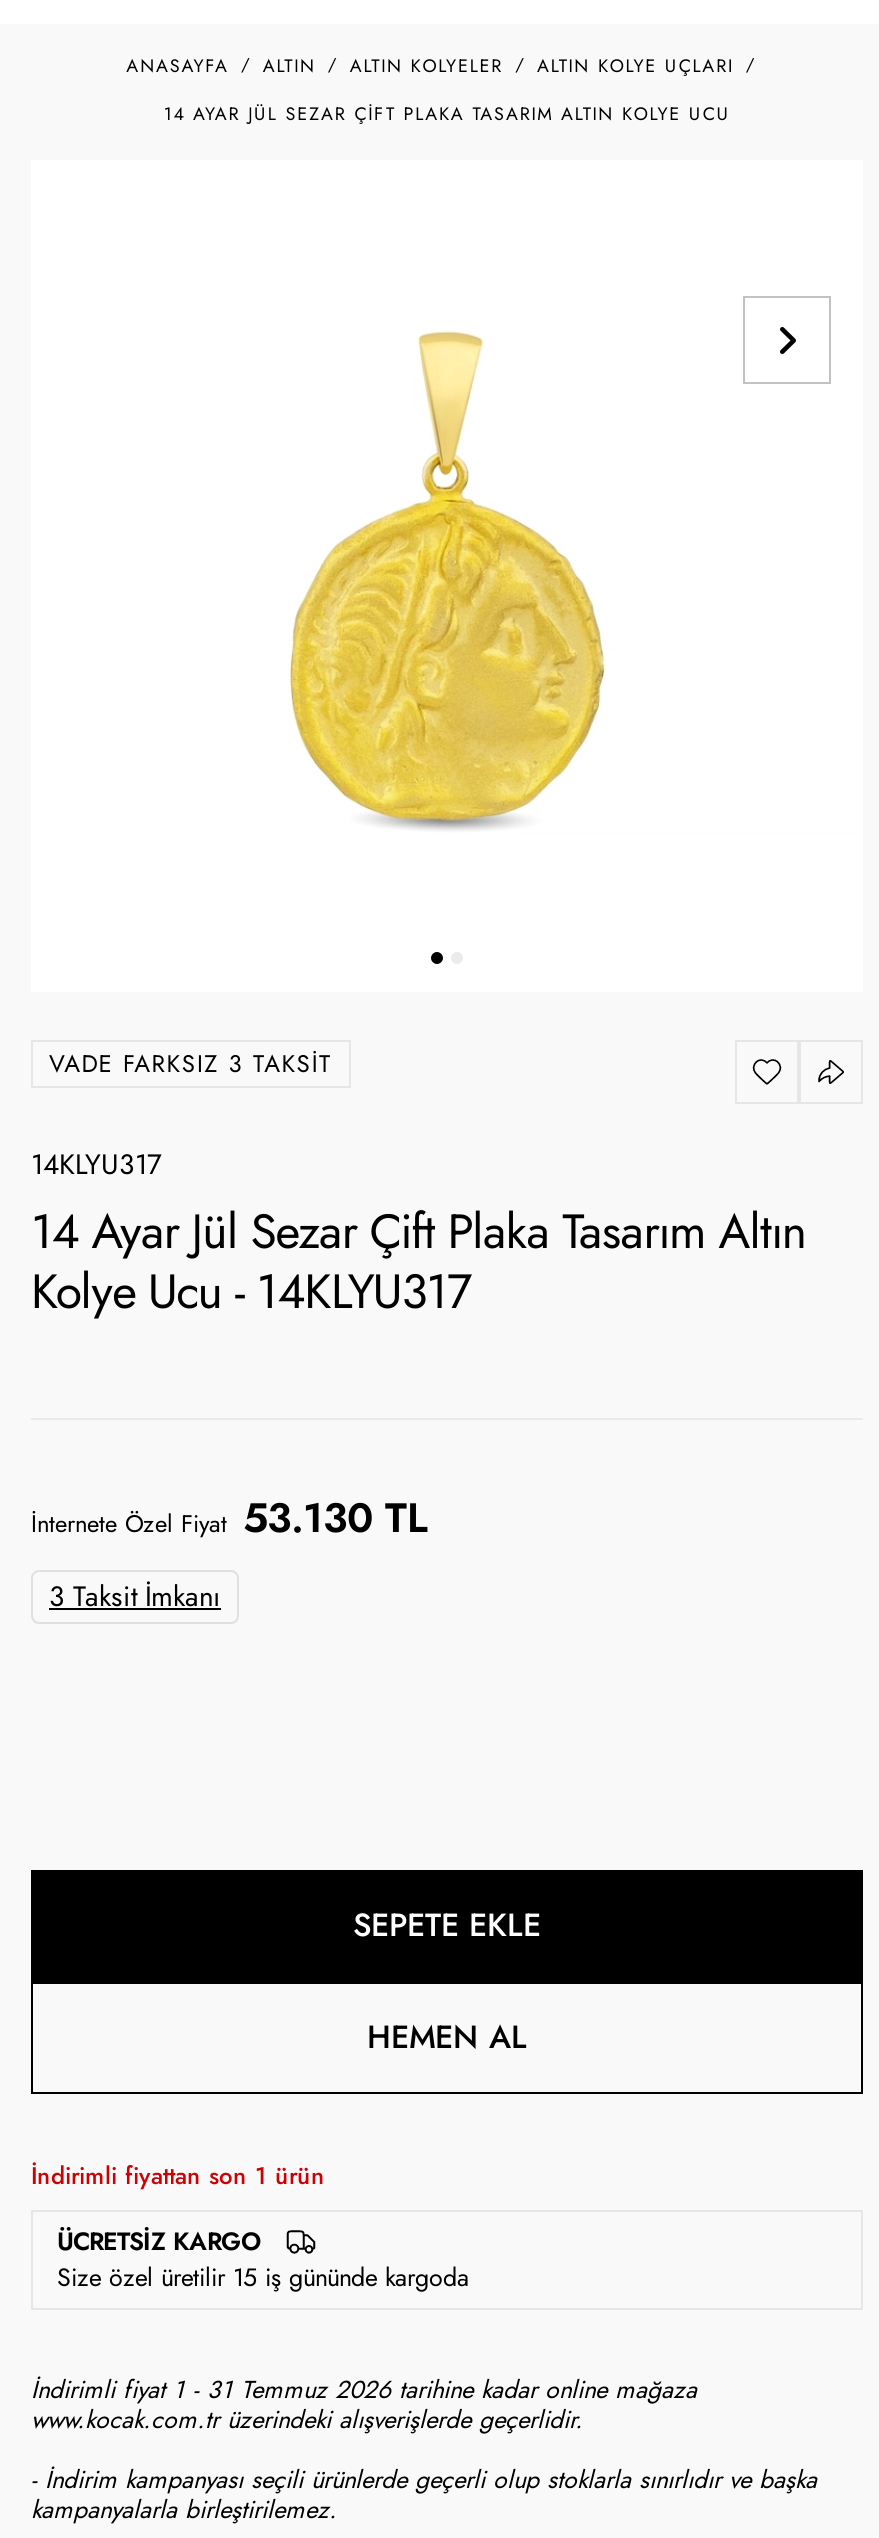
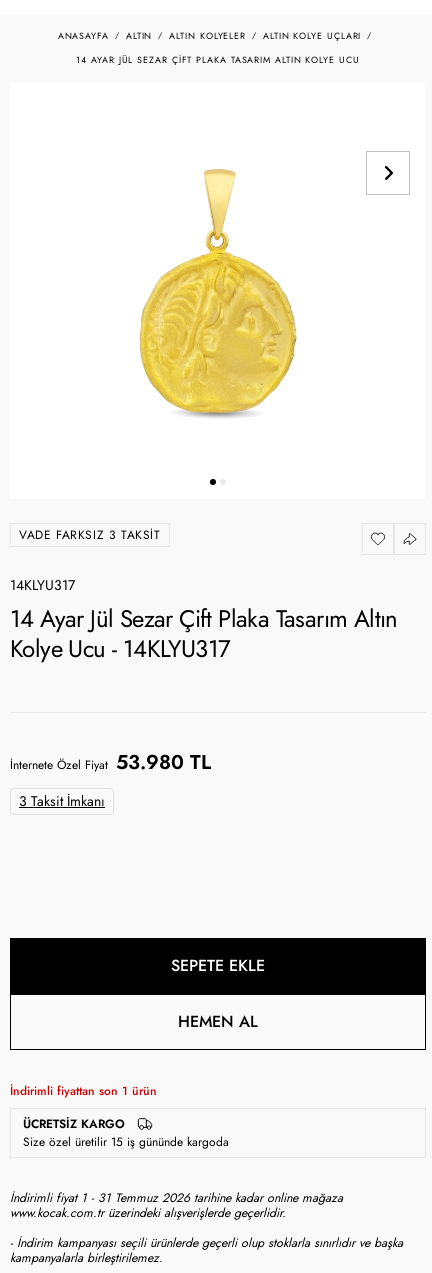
[31,1490,427,1546] İnternete Özel Fiyat 53.130 TL -> [10,748,211,776] İnternete Özel Fiyat 53.980 TL

